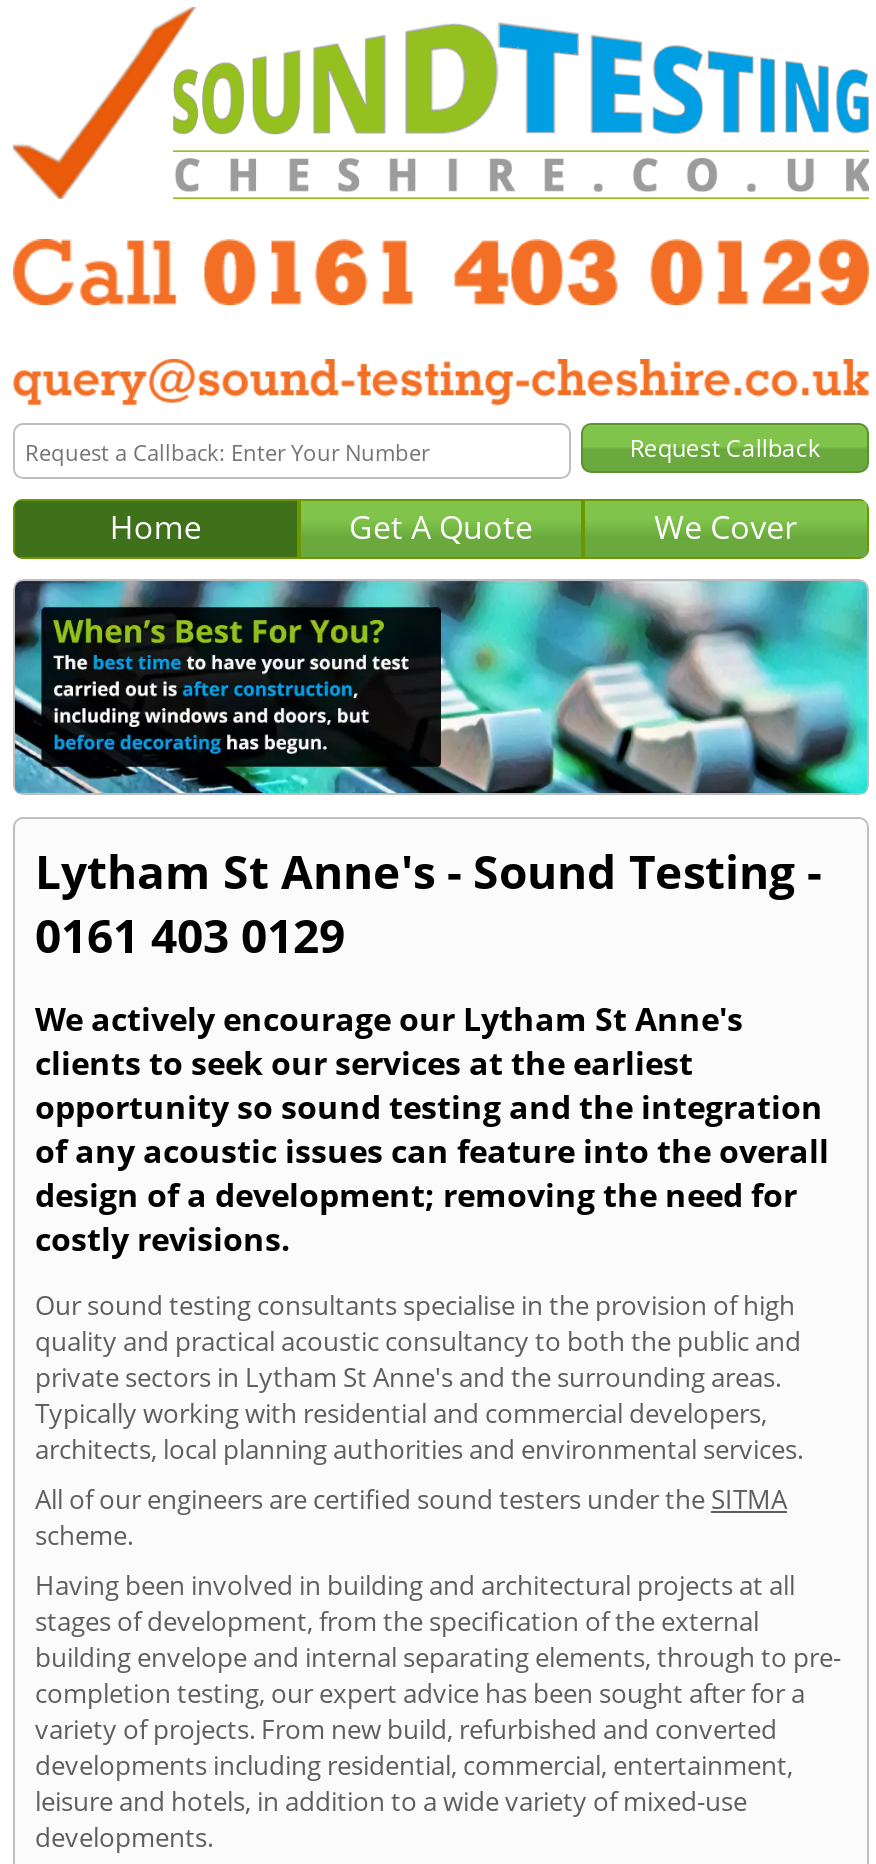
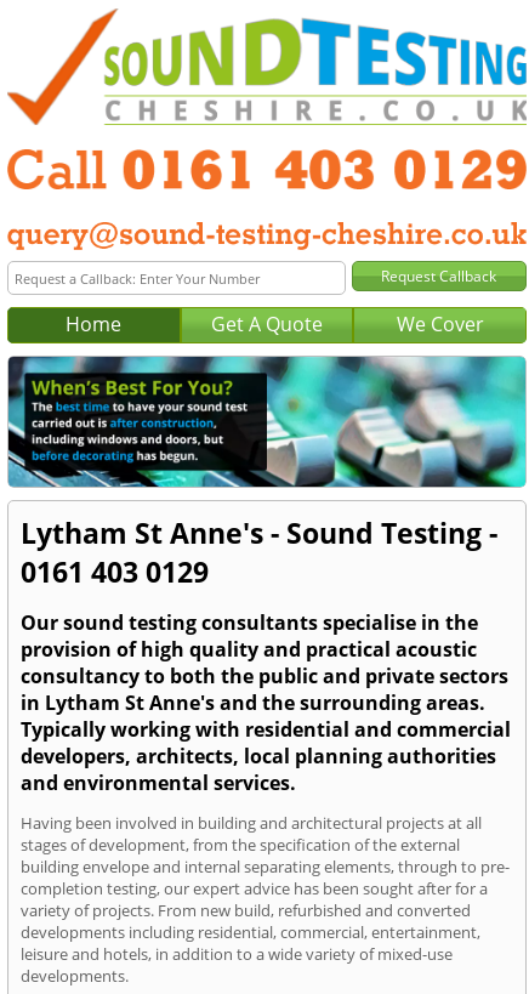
[35,997,829,1554] We actively encourage our Lytham St Anne's | clients to seek our services at the earliest | opportunity so sound testing and the integration | of any acoustic issues can feature into the overall | design of a development; removing the need for | costly revisions. | Our sound testing consultants specialise in the provision of high | quality and practical acoustic consultancy to both the public and | private sectors in Lytham St Anne's and the surrounding areas. | Typically working with residential and commercial developers, | architects, local planning authorities and environmental services. | All of our engineers are certified sound testers under the SITMA | scheme. -> [21,609,511,796] Our sound testing consultants specialise in the | provision of high quality and practical acoustic | consultancy to both the public and private sectors | in Lytham St Anne's and the surrounding areas. | Typically working with residential and commercial | developers, architects, local planning authorities | and environmental services.

